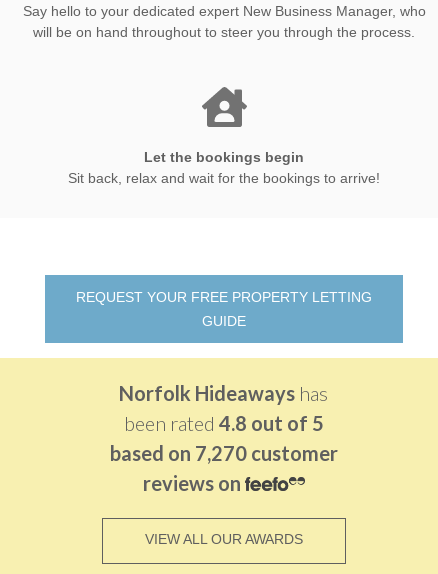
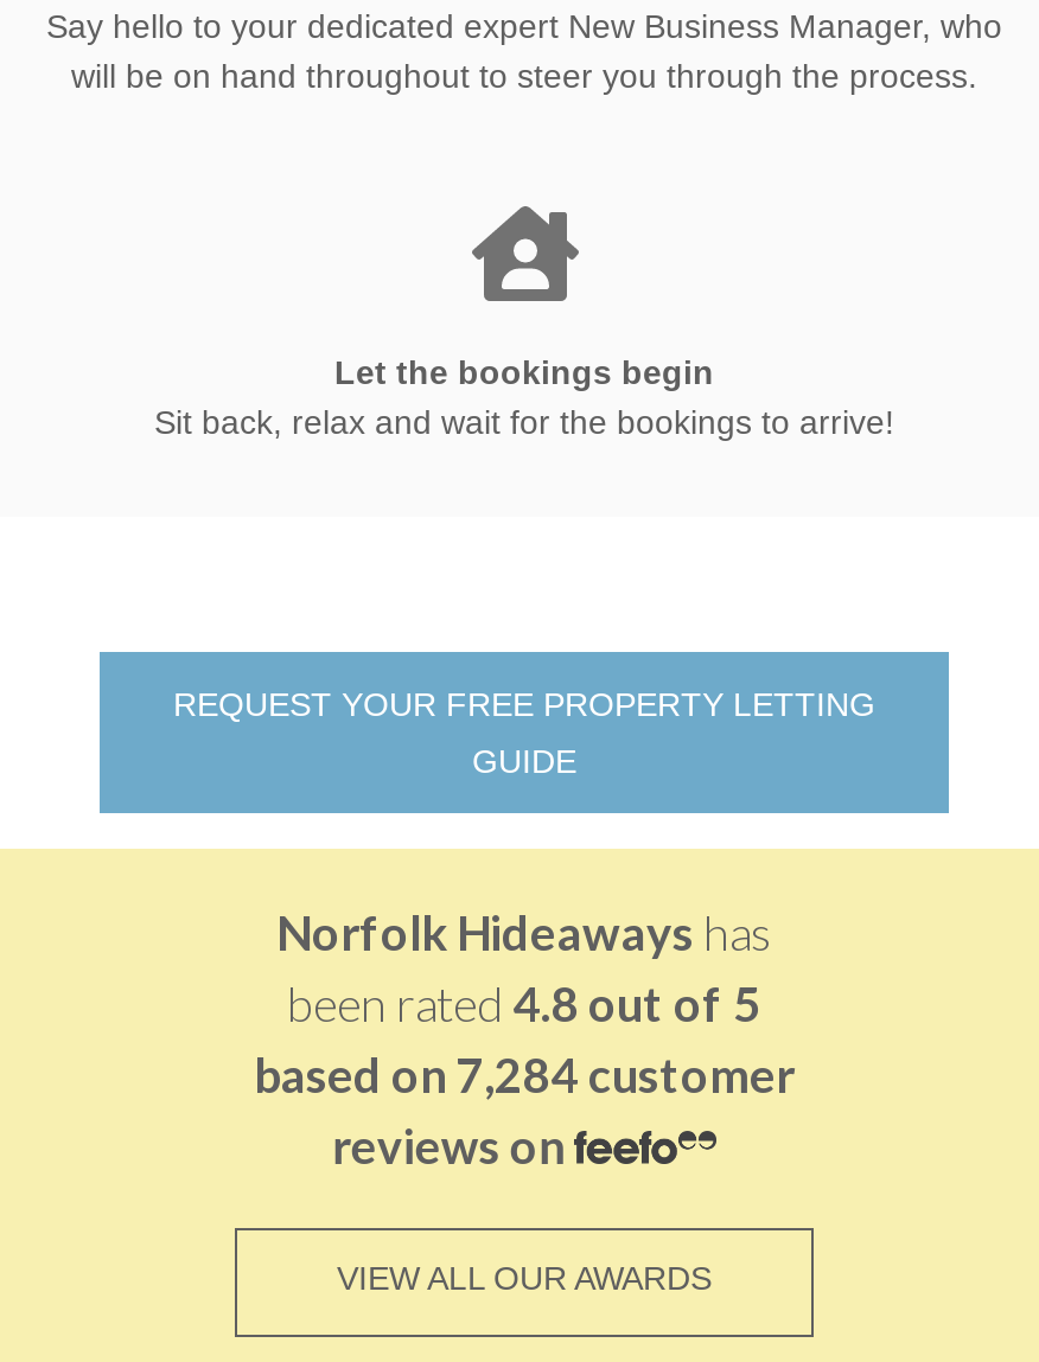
[110,441,338,465] based on 7,270 customer -> [254,1046,795,1103] based on 7,284 customer

